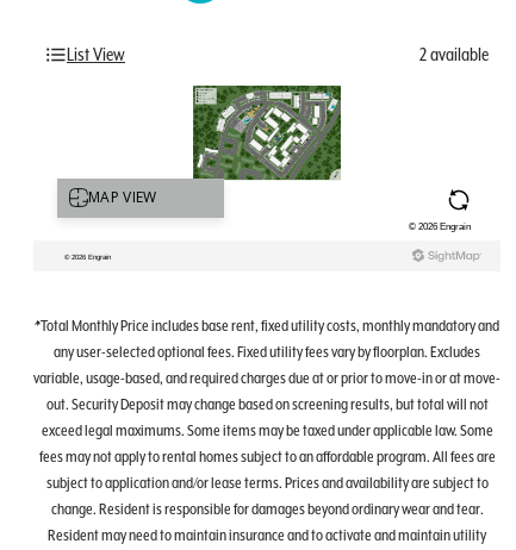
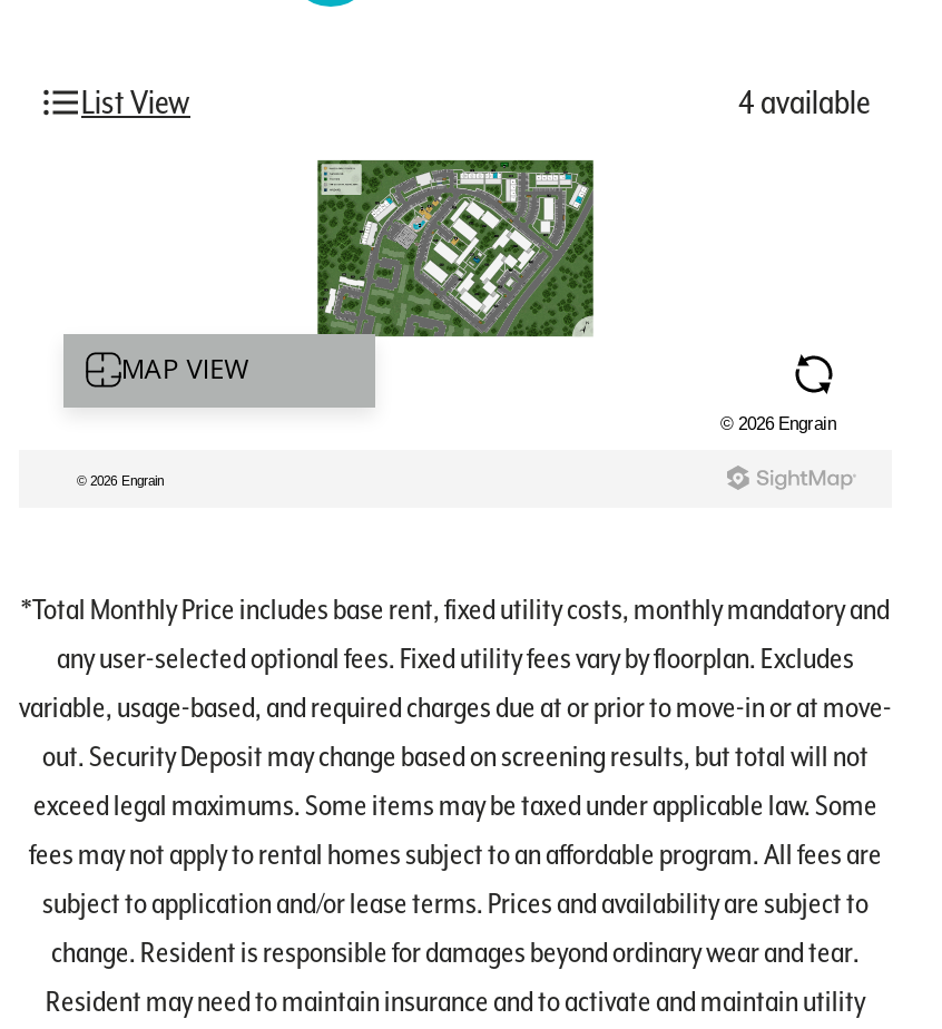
[419,44,489,64] 2 available -> [738,83,870,120] 4 available

